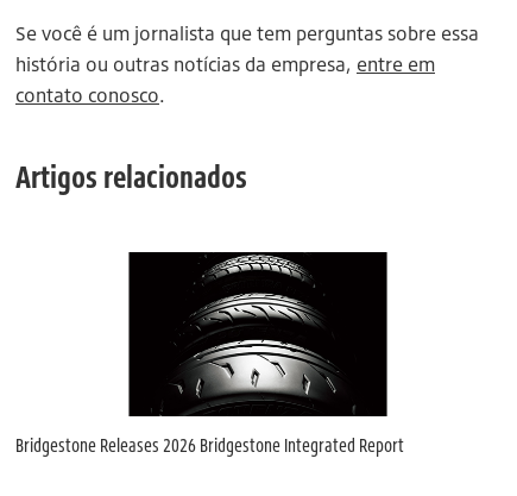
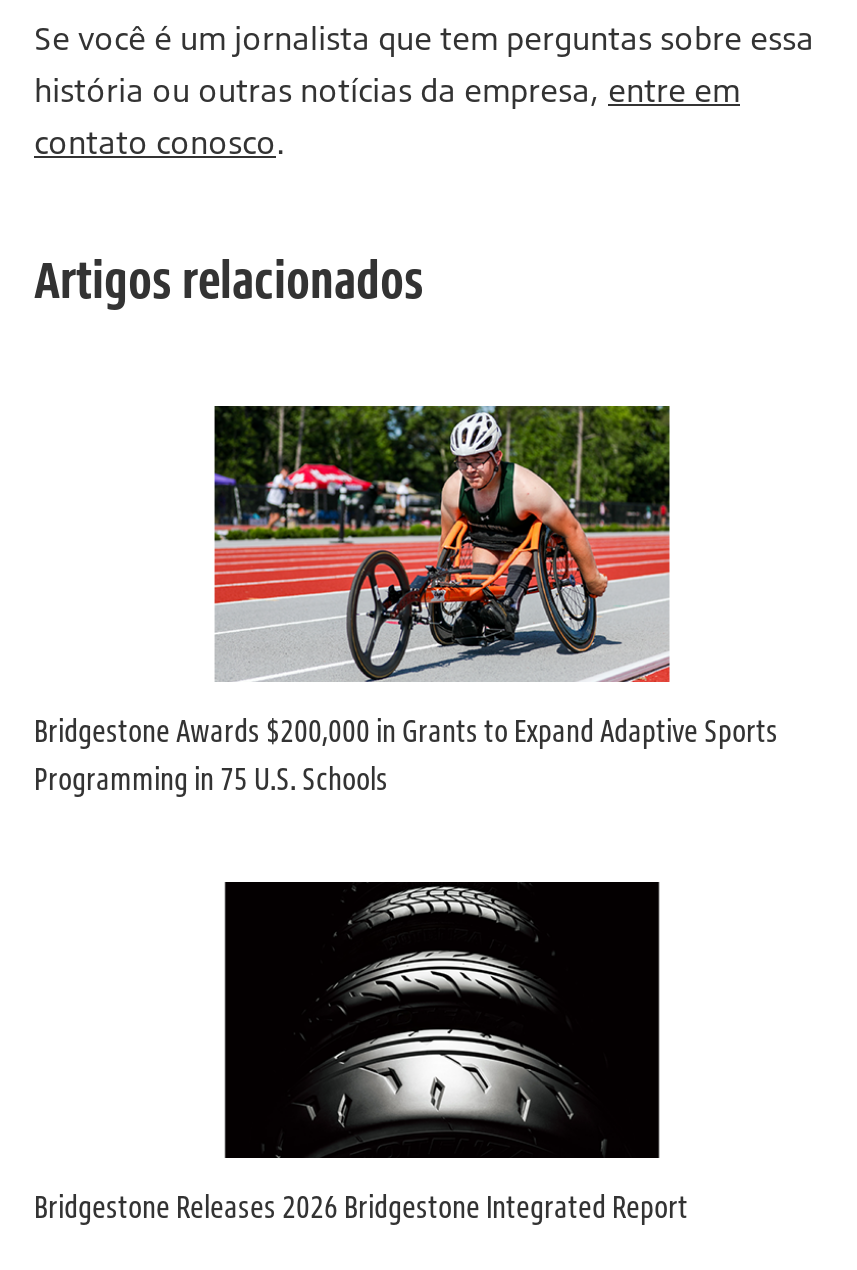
none -> [34,404,778,798] [image] | Bridgestone Awards $200,000 in Grants to Expand Adaptive Sports | Programming in 75 U.S. Schools

